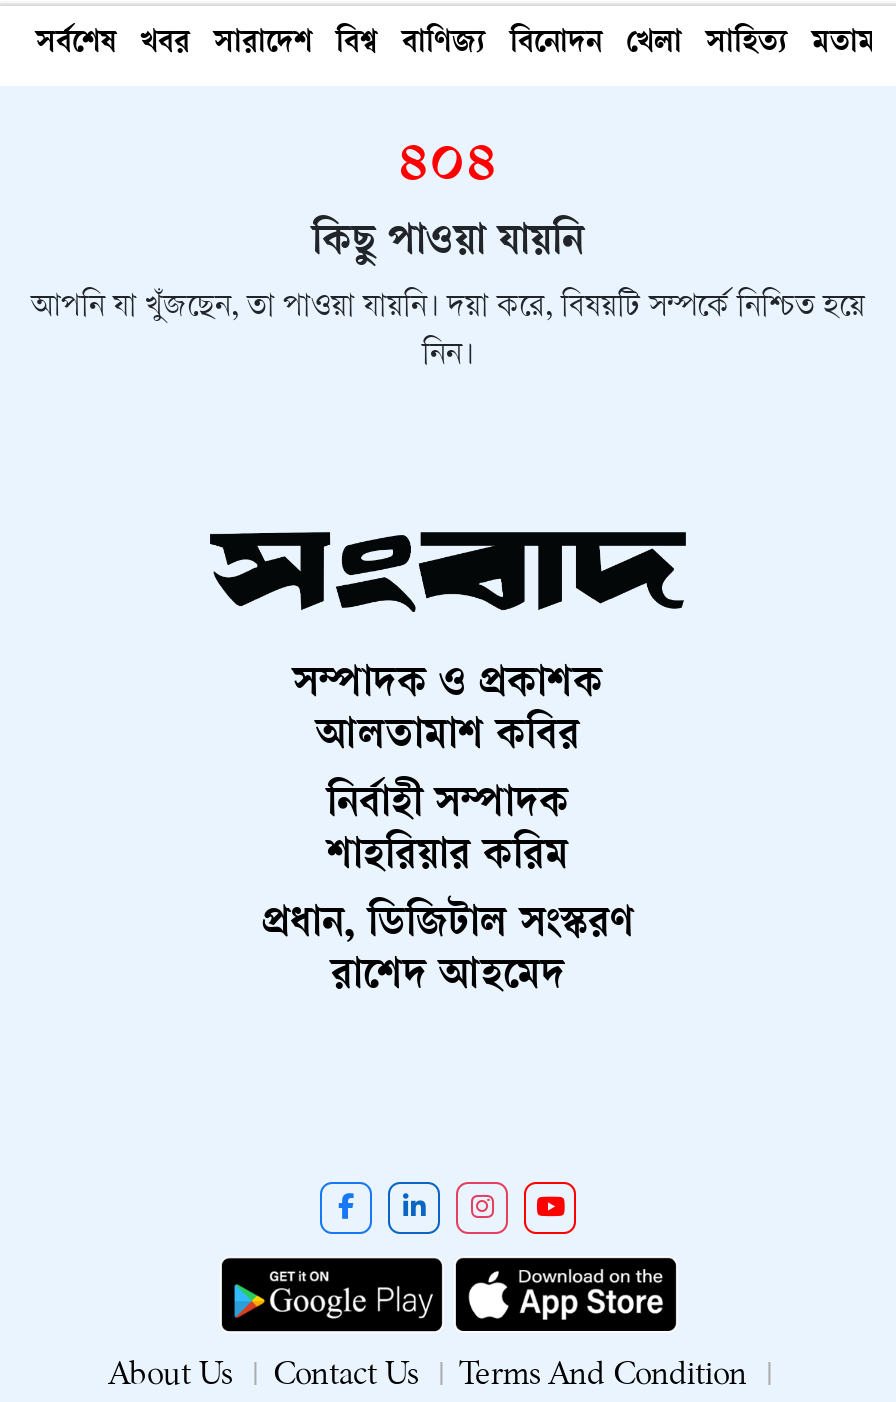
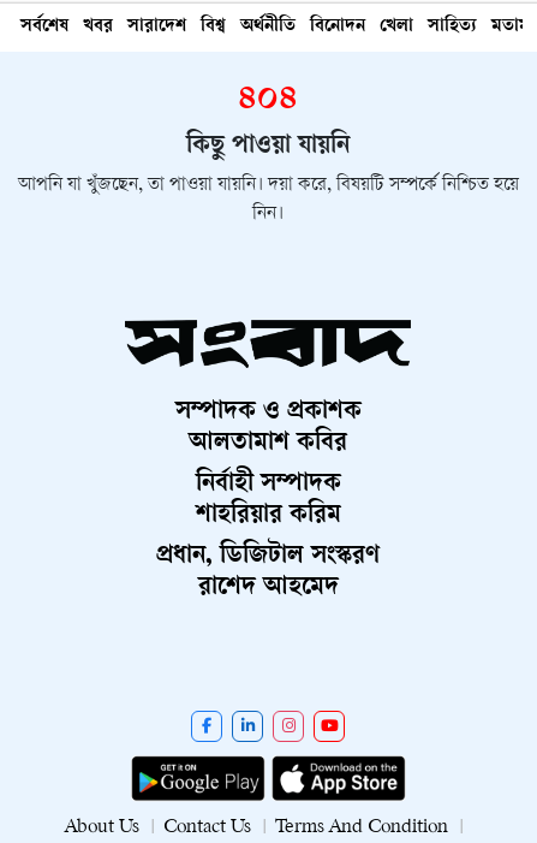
[402,28,486,62] বাণিজ্য -> [240,17,296,37] অর্থনীতি

